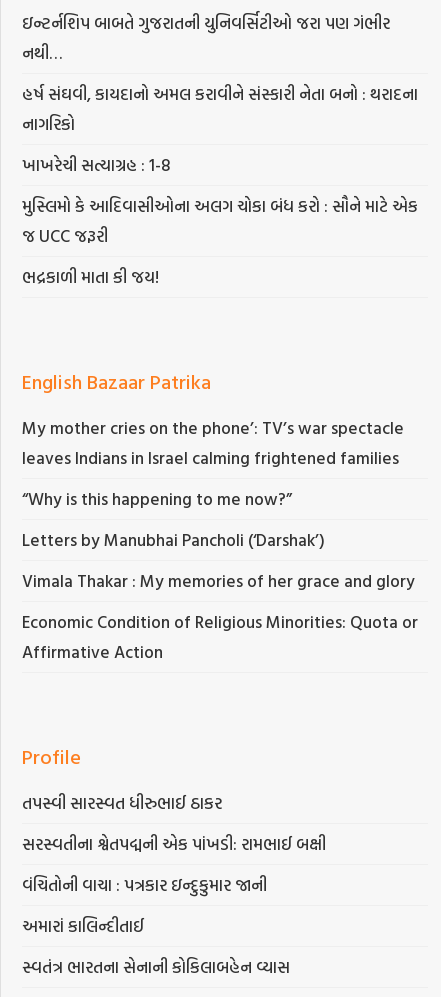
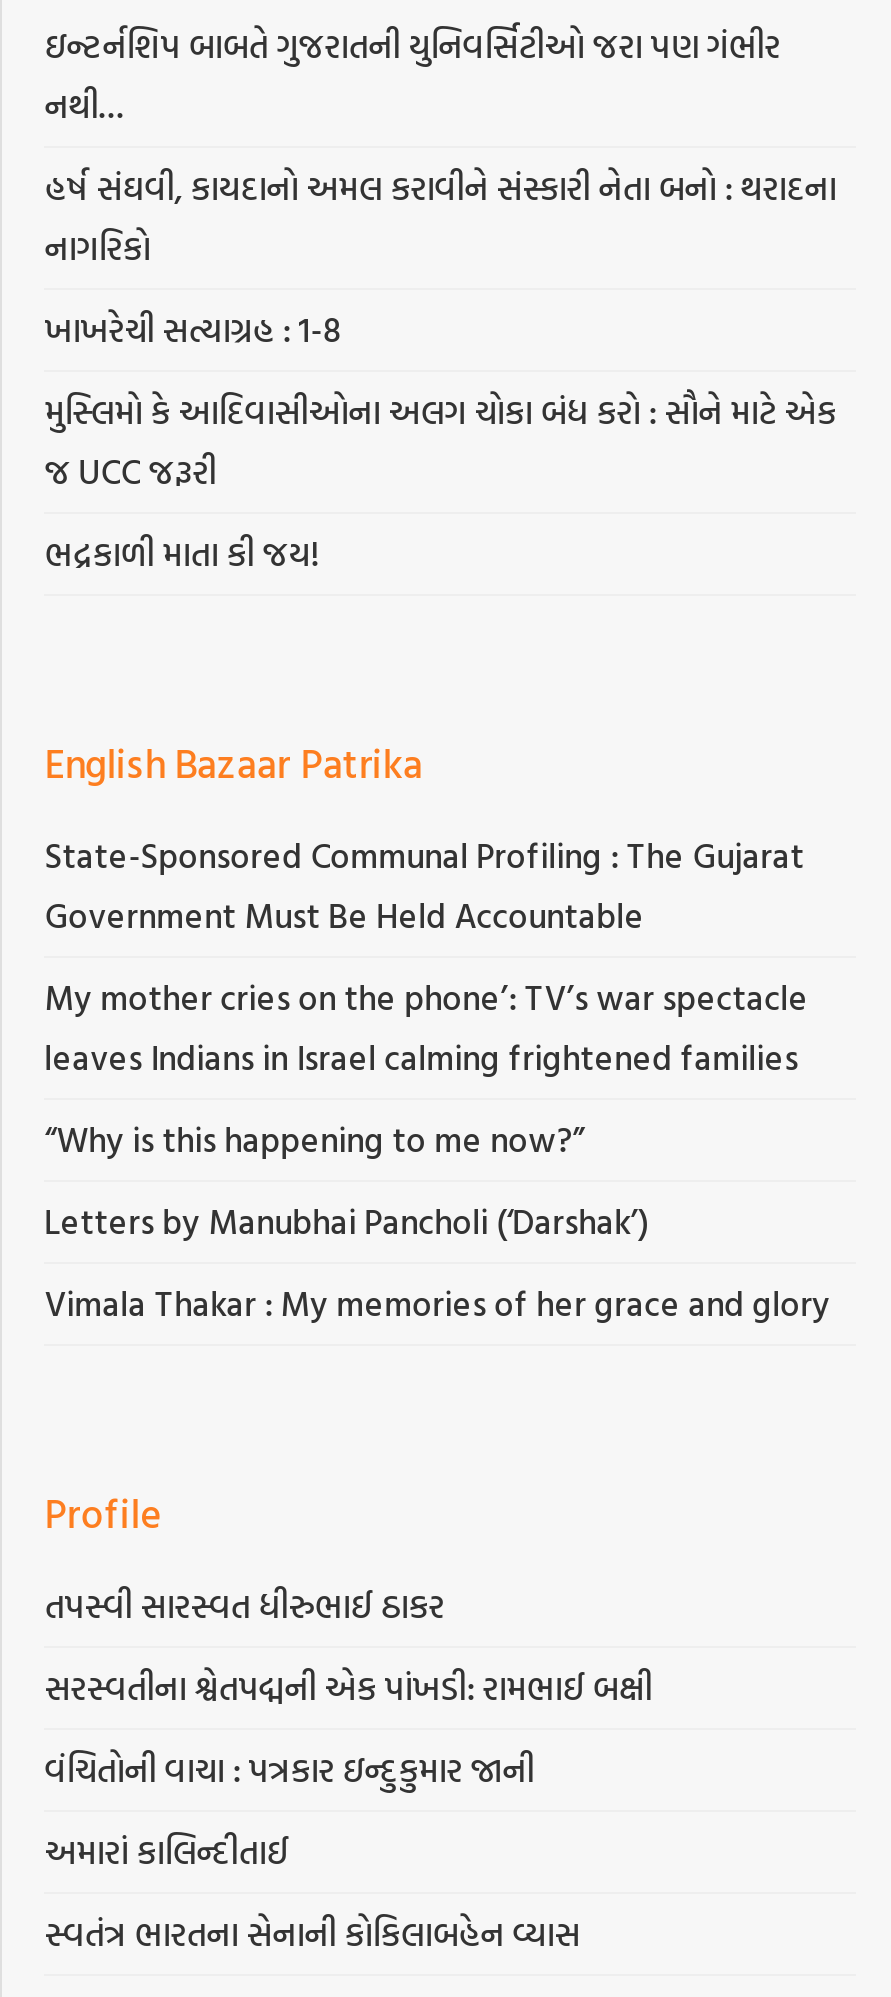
none -> [44,831,804,941] State-Sponsored Communal Profiling : The Gujarat | Government Must Be Held Accountable
moved [22,415,415,593] -> [44,973,830,1329]: My mother cries on the phone’: TV’s war spectacle | leaves Indians in Israel calming frightened families | “Why is this happening to me now?” | Letters by Manubhai Pancholi (‘Darshak’) | Vimala Thakar : My memories of her grace and glory
[22,609,418,664] Economic Condition of Religious Minorities: Quota or | Affirmative Action -> none

